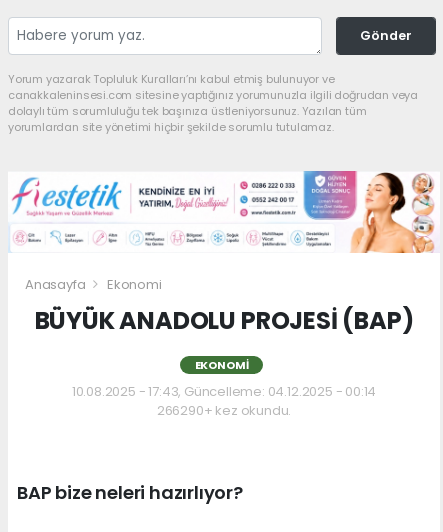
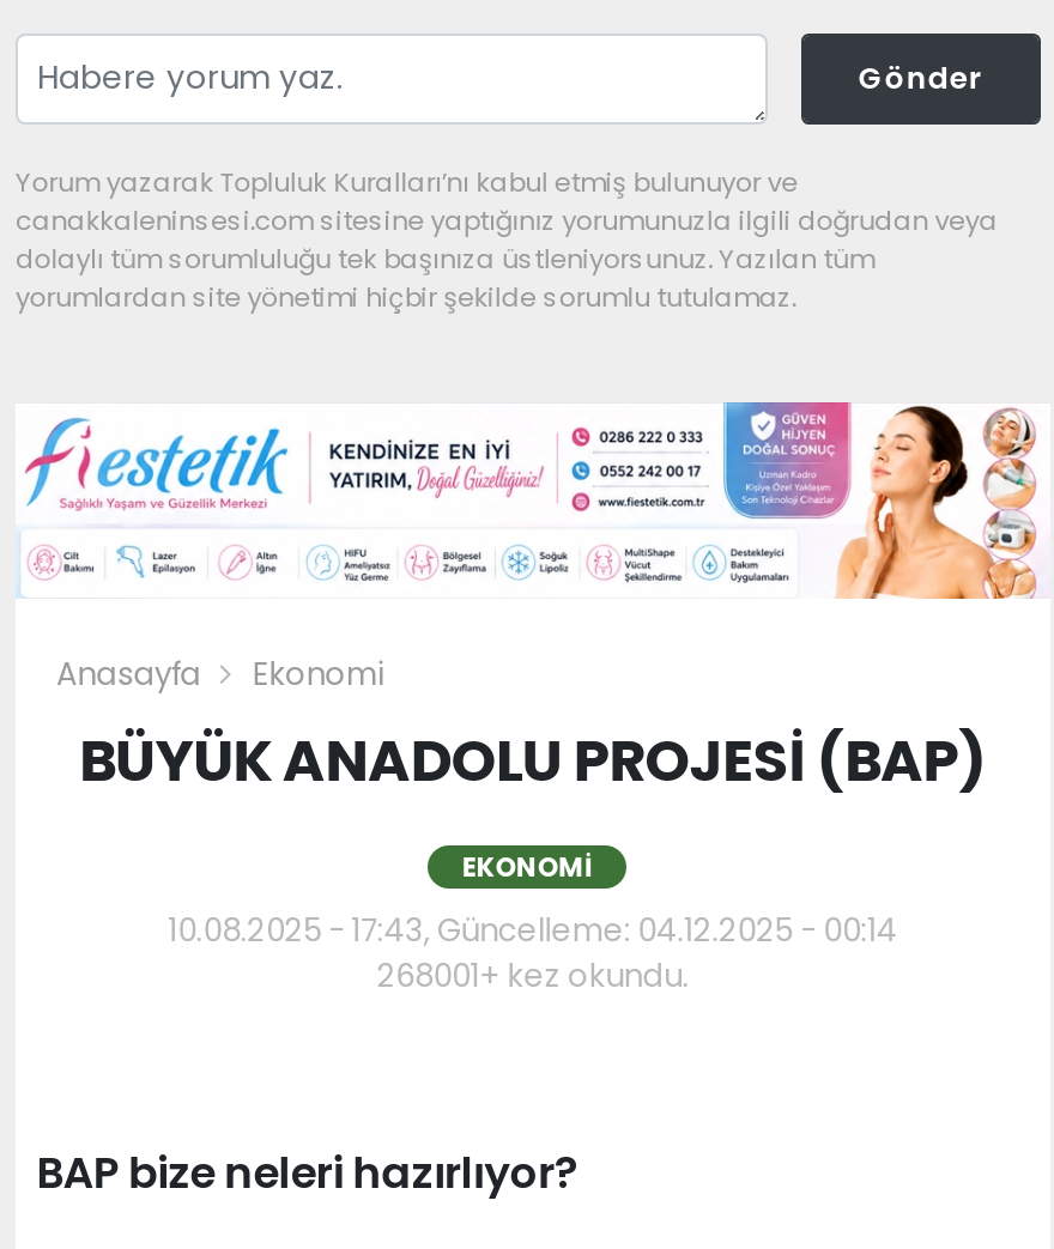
[157,401,291,420] 266290+ kez okundu. -> [377,953,689,999] 268001+ kez okundu.

